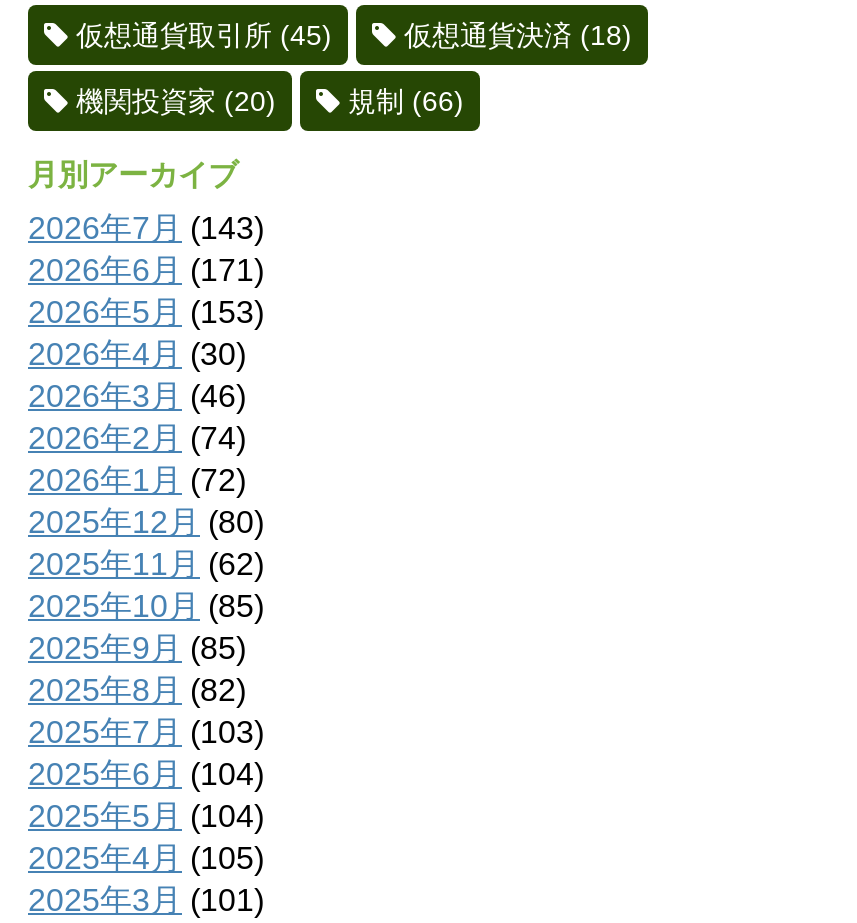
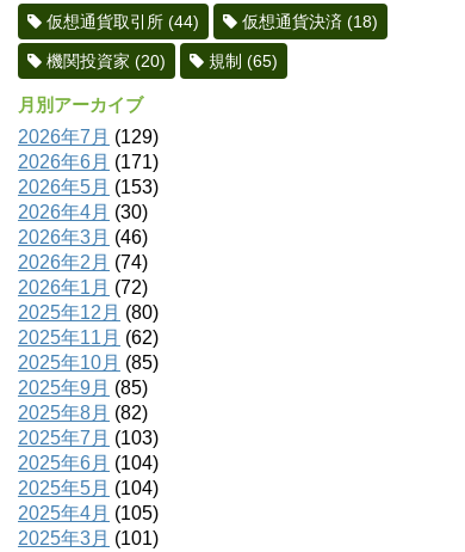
[76,19,332,51] 仮想通貨取引所(45) -> [46,12,199,31] 仮想通貨取引所(44)
[348,85,464,117] 規制(66) -> [209,51,278,70] 規制(65)
[28,211,264,245] 2026年7月(143) -> [18,127,159,147] 2026年7月(129)

